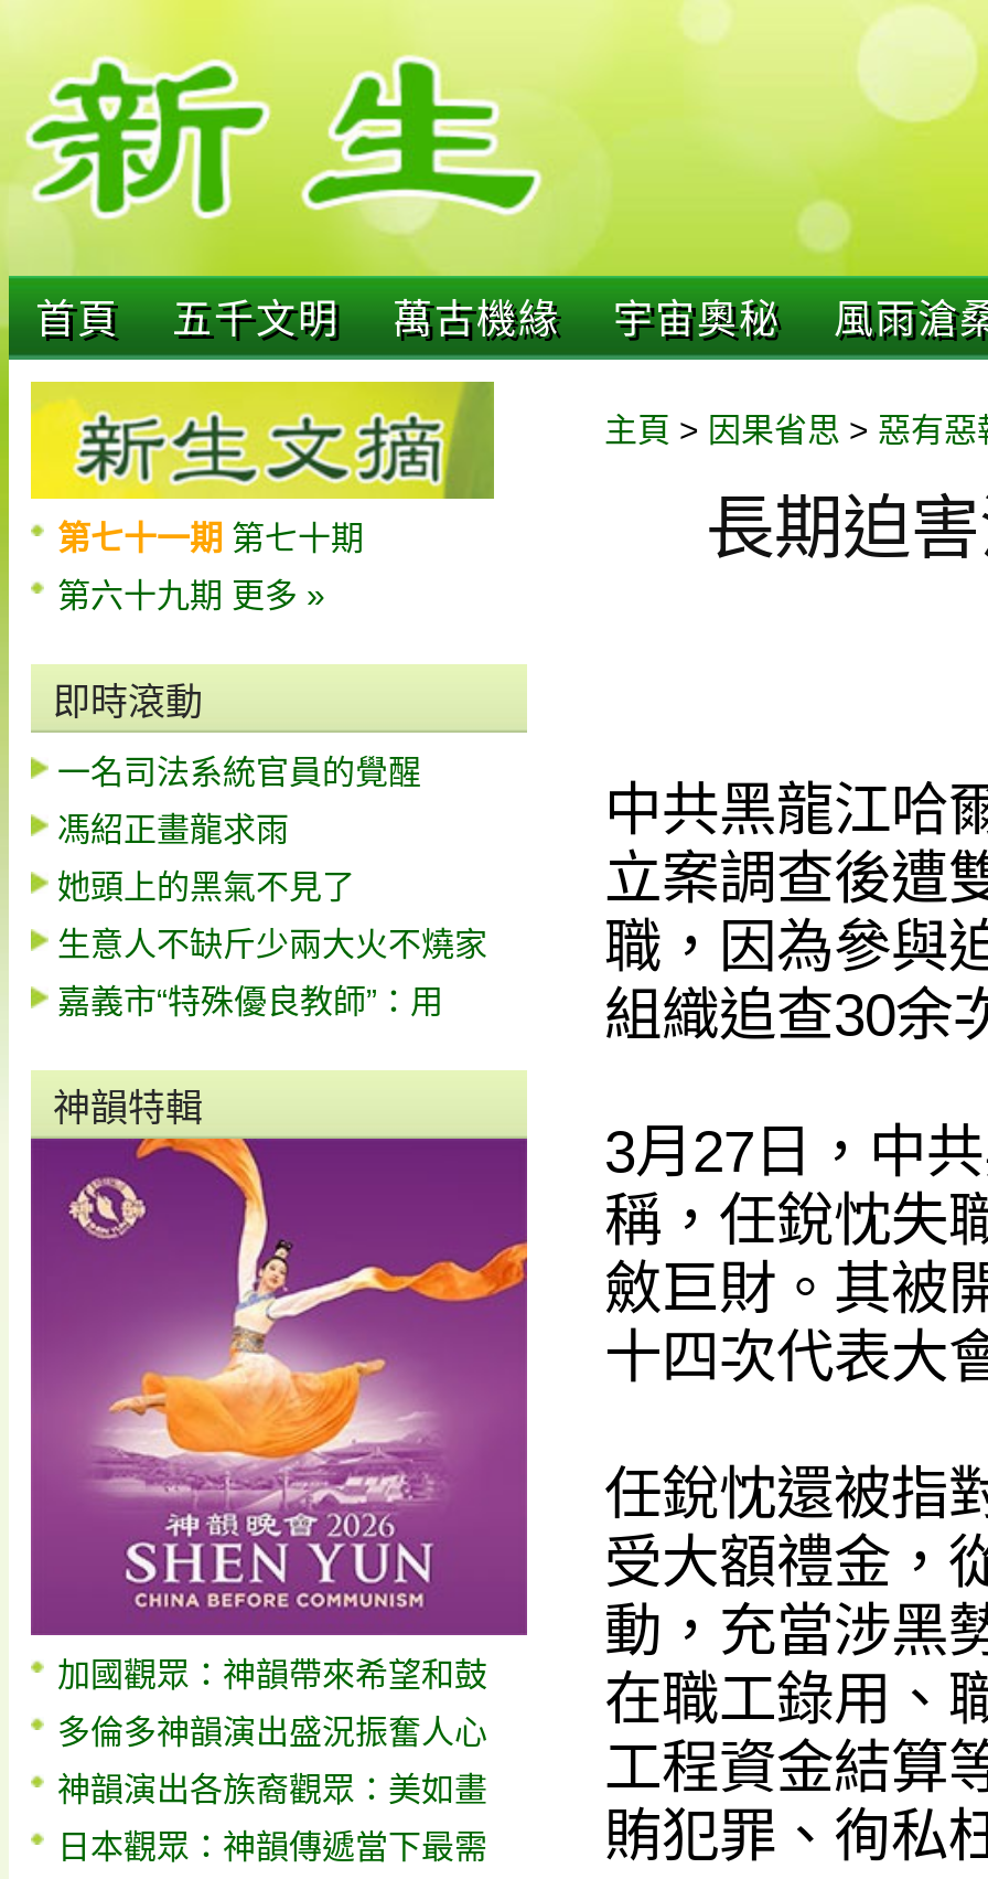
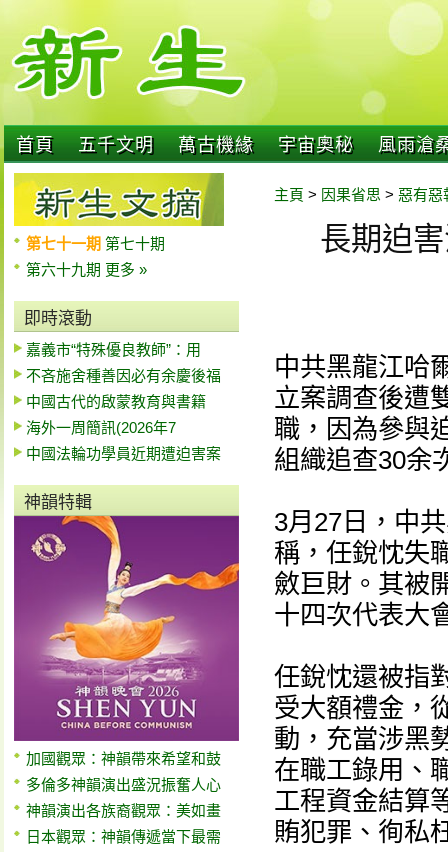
[57,752,487,962] 一名司法系統官員的覺醒 | 馮紹正畫龍求雨 | 她頭上的黑氣不見了 | 生意人不缺斤少兩大火不燒家 -> none
none -> [26,367,221,462] 不吝施舍種善因必有余慶後福 | 中國古代的啟蒙教育與書籍 | 海外一周簡訊(2026年7 | 中國法輪功學員近期遭迫害案
moved [57,982,443,1019] -> [26,341,201,358]: 嘉義市“特殊優良教師”：用

